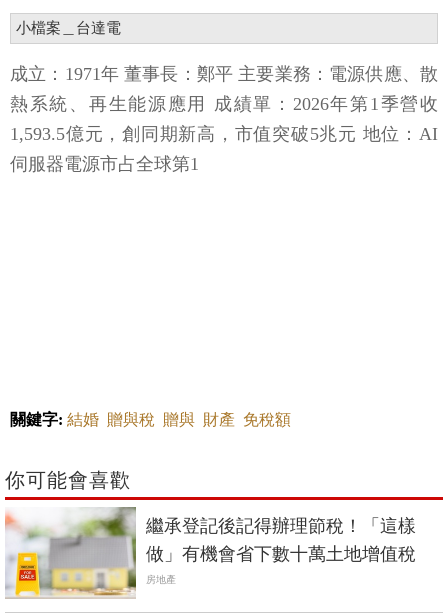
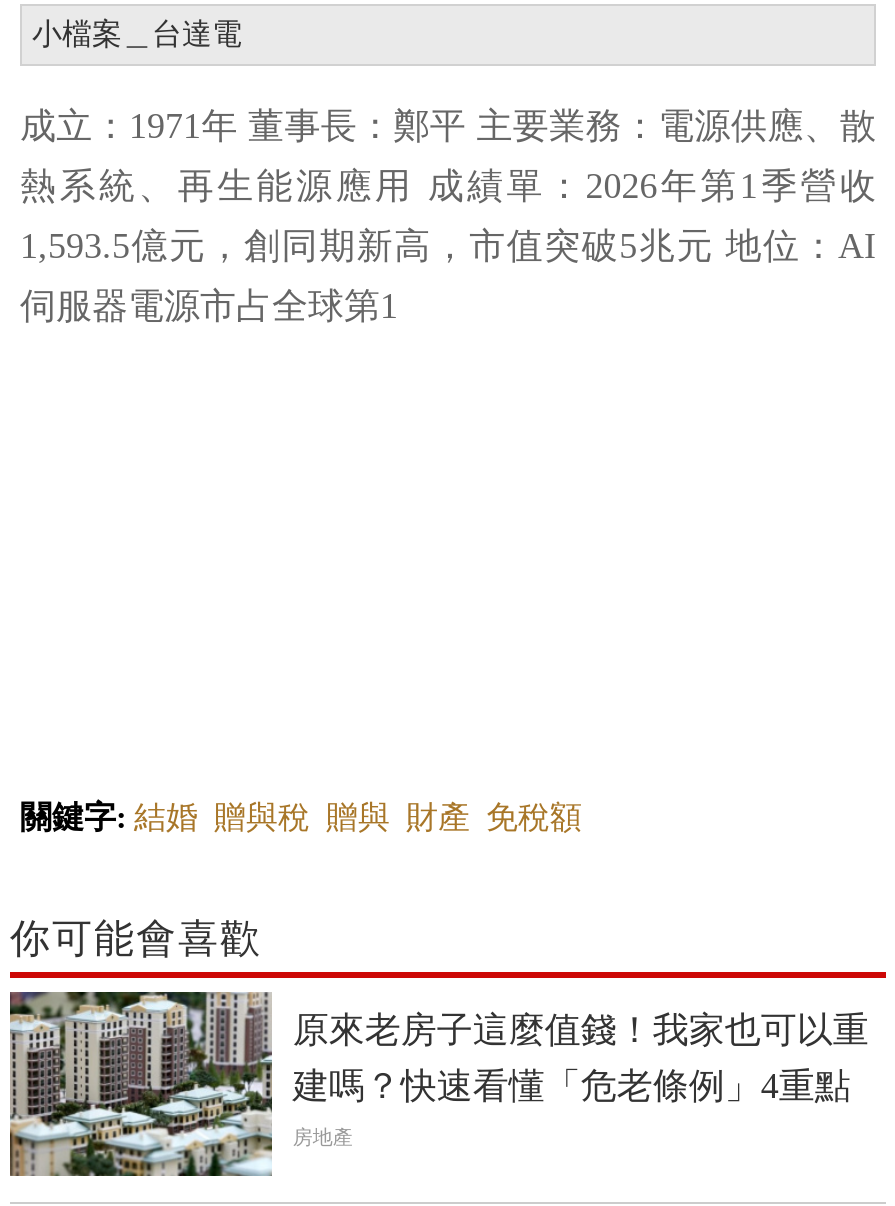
[4,507,416,599] [image] | 繼承登記後記得辦理節稅！「這樣 | 做」有機會省下數十萬土地增值稅 -> [8,990,869,1178] [image] | 原來老房子這麼值錢！我家也可以重 | 建嗎？快速看懂「危老條例」4重點

